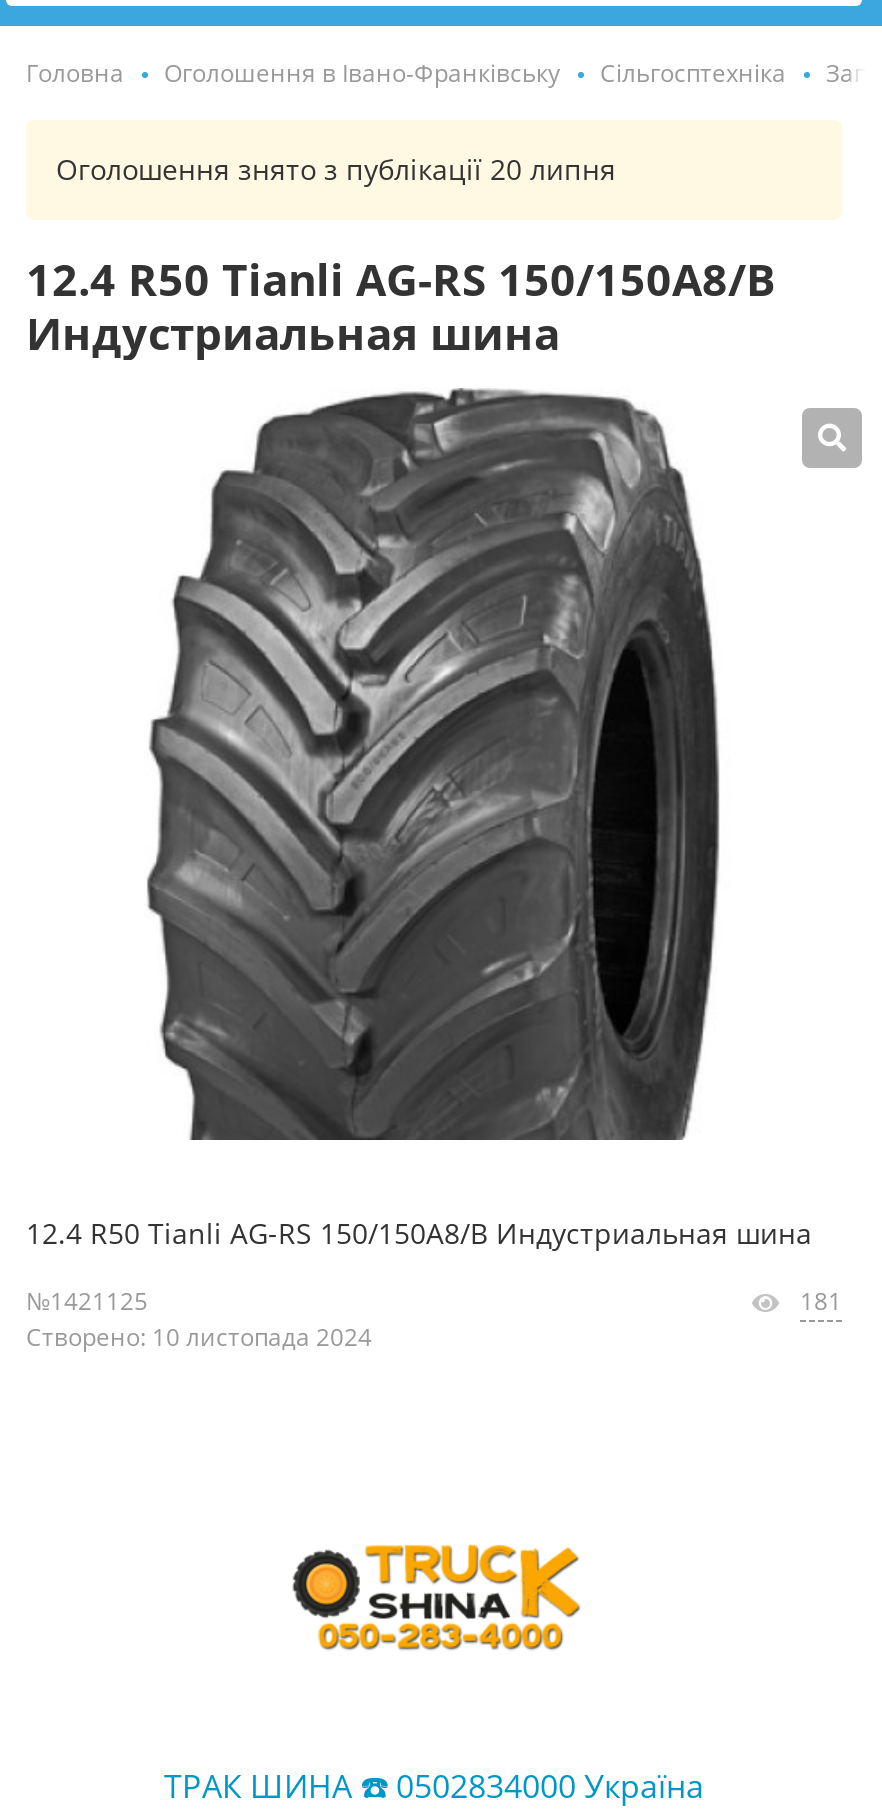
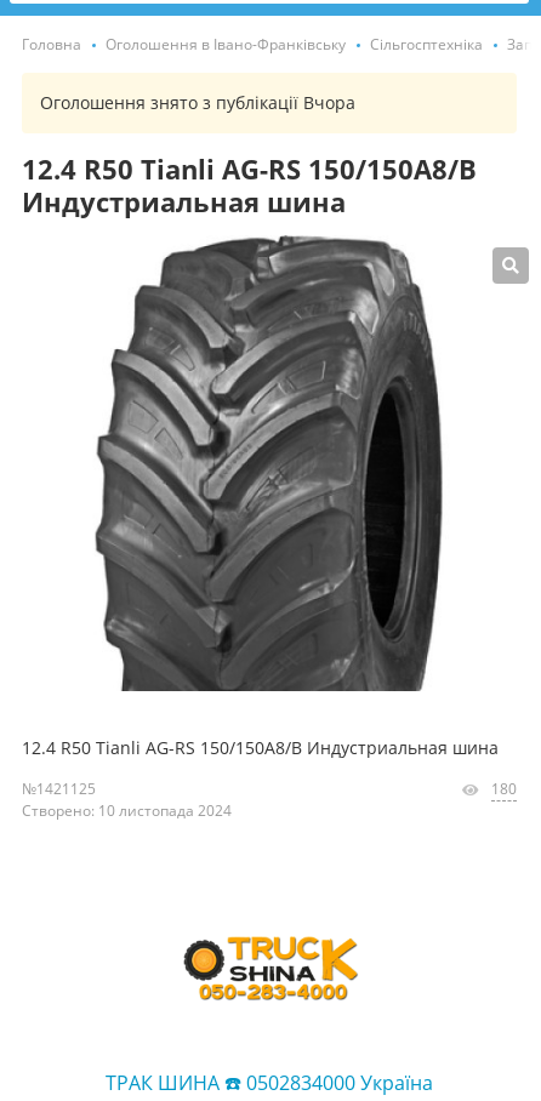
[56,150,616,188] Оголошення знято з публікації 20 липня -> [40,91,355,114] Оголошення знято з публікації Вчора
[800,1285,842,1319] 181 -> [491,779,517,799] 180

